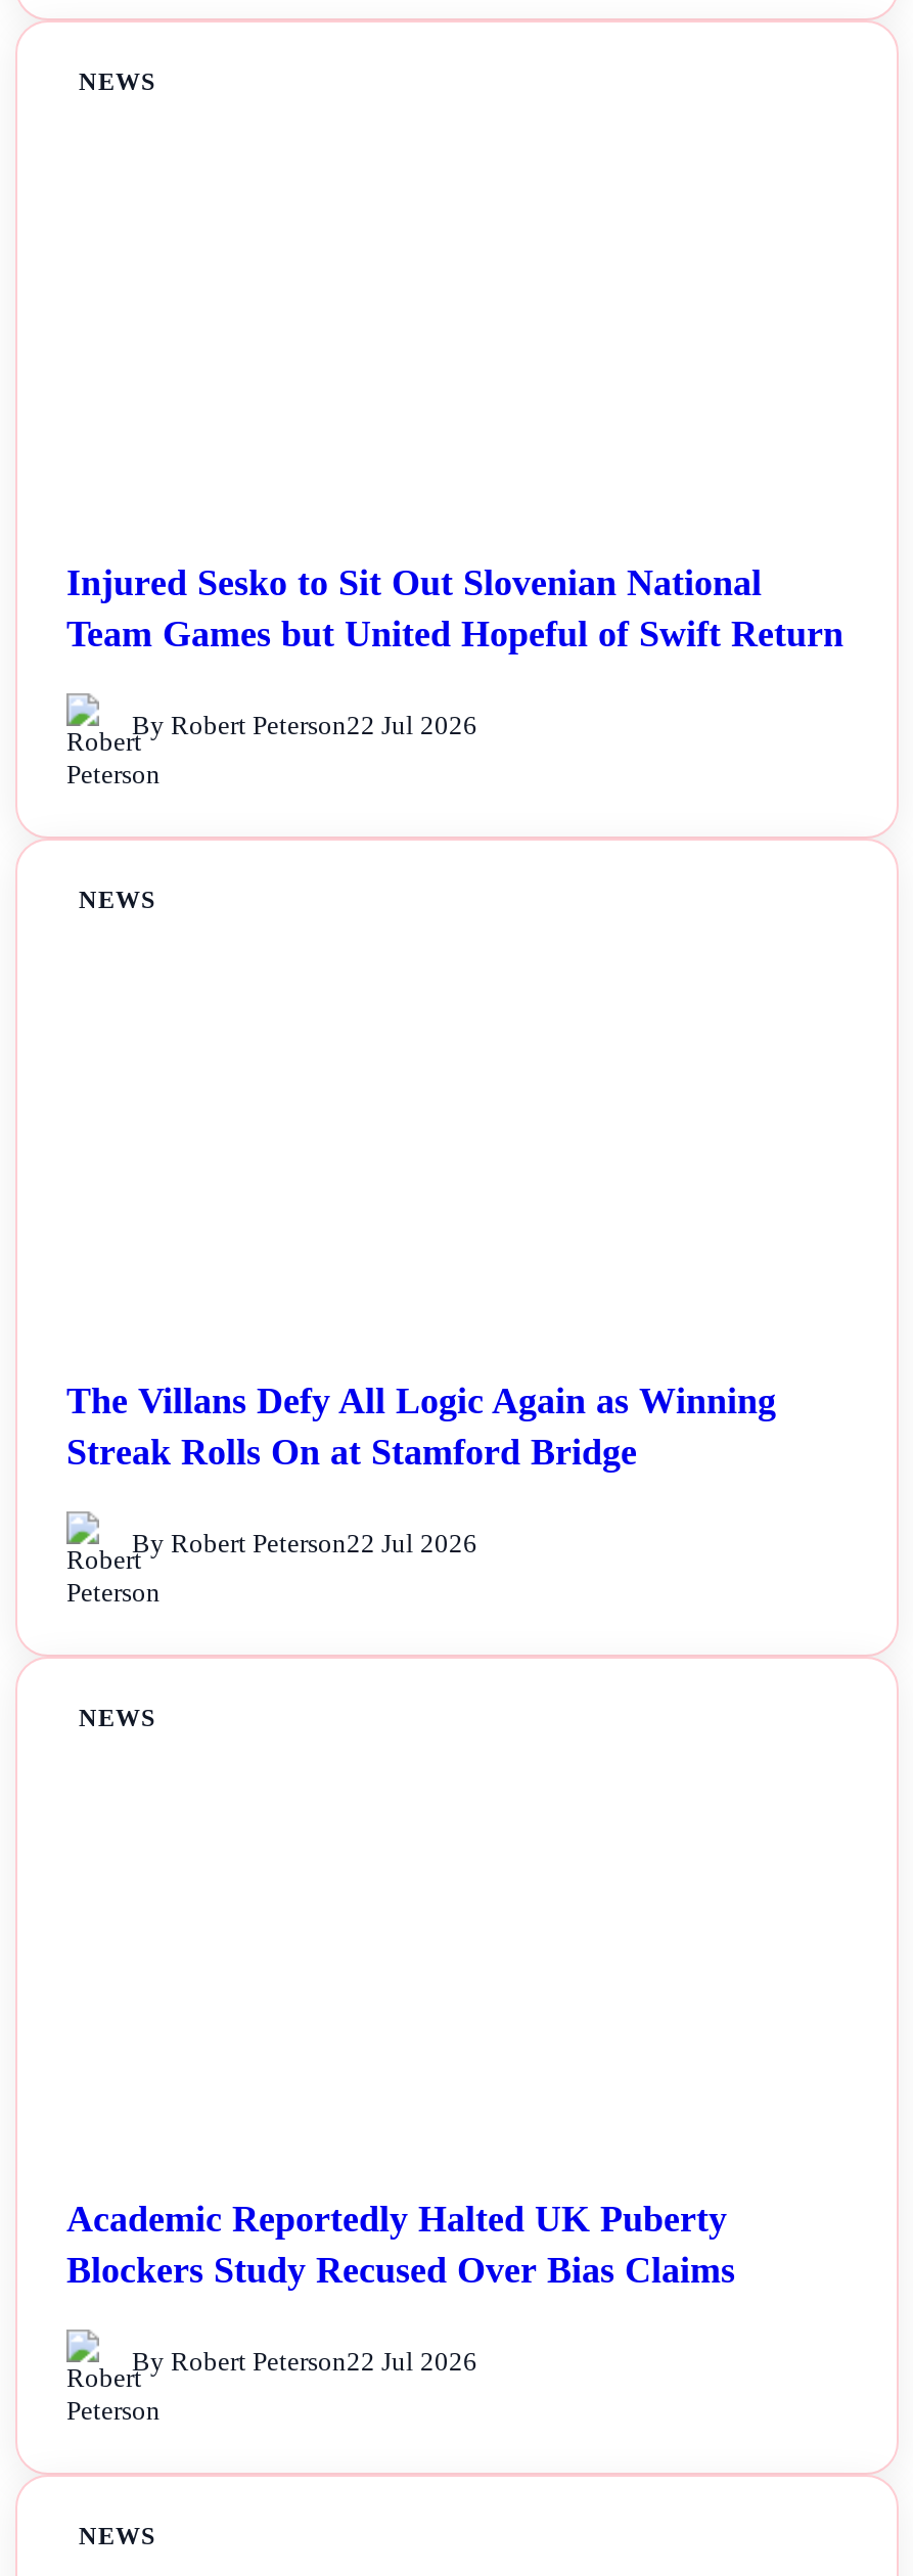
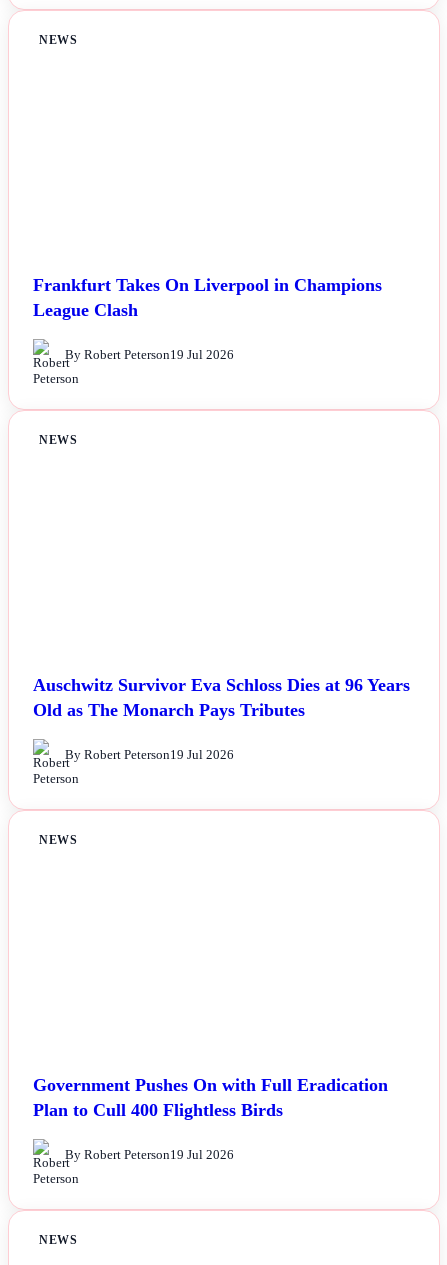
[66,562,843,654] Injured Sesko to Sit Out Slovenian National | Team Games but United Hopeful of Swift Return -> [33,275,382,320] Frankfurt Takes On Liverpool in Champions | League Clash
[132,709,477,740] By Robert Peterson22 Jul 2026 -> [65,347,234,362] By Robert Peterson19 Jul 2026
[66,1380,776,1472] The Villans Defy All Logic Again as Winning | Streak Rolls On at Stamford Bridge -> [33,675,410,720] Auschwitz Survivor Eva Schloss Dies at 96 Years | Old as The Monarch Pays Tributes
[132,1527,477,1558] By Robert Peterson22 Jul 2026 -> [65,747,234,762] By Robert Peterson19 Jul 2026
[66,2198,735,2290] Academic Reportedly Halted UK Puberty | Blockers Study Recused Over Bias Claims -> [33,1075,388,1120] Government Pushes On with Full Eradication | Plan to Cull 400 Flightless Birds
[132,2345,477,2376] By Robert Peterson22 Jul 2026 -> [65,1147,234,1162] By Robert Peterson19 Jul 2026

